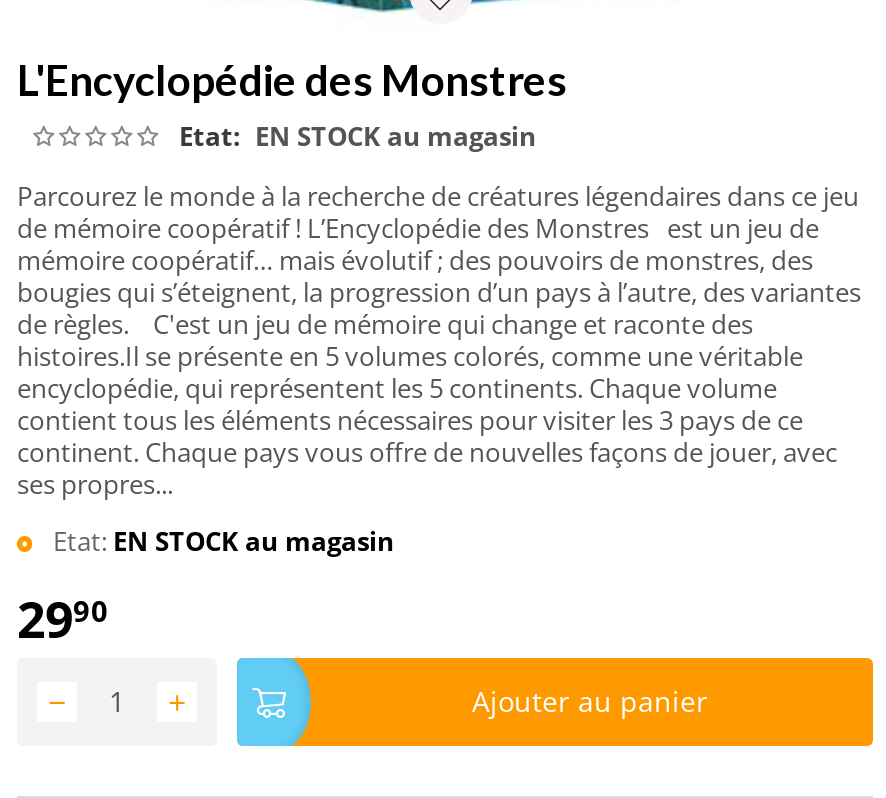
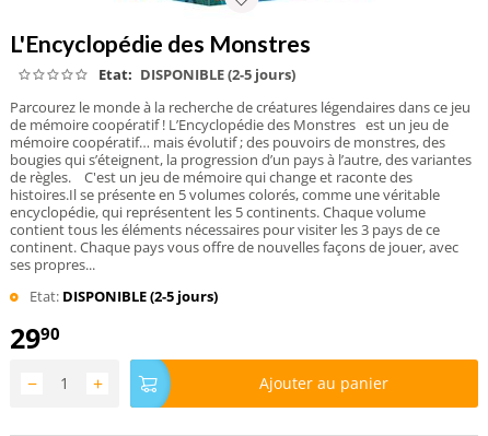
[179,118,537,154] Etat: EN STOCK au magasin -> [98,65,295,84] Etat: DISPONIBLE (2-5 jours)
[53,523,395,559] Etat: EN STOCK au magasin -> [30,286,218,306] Etat: DISPONIBLE (2-5 jours)

